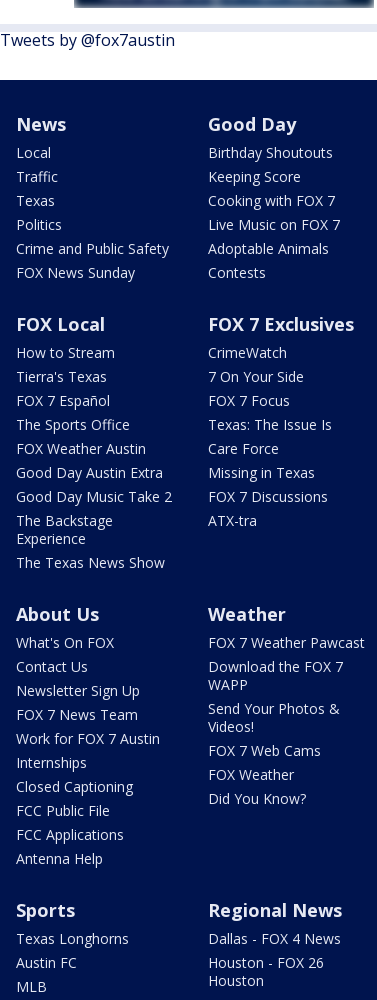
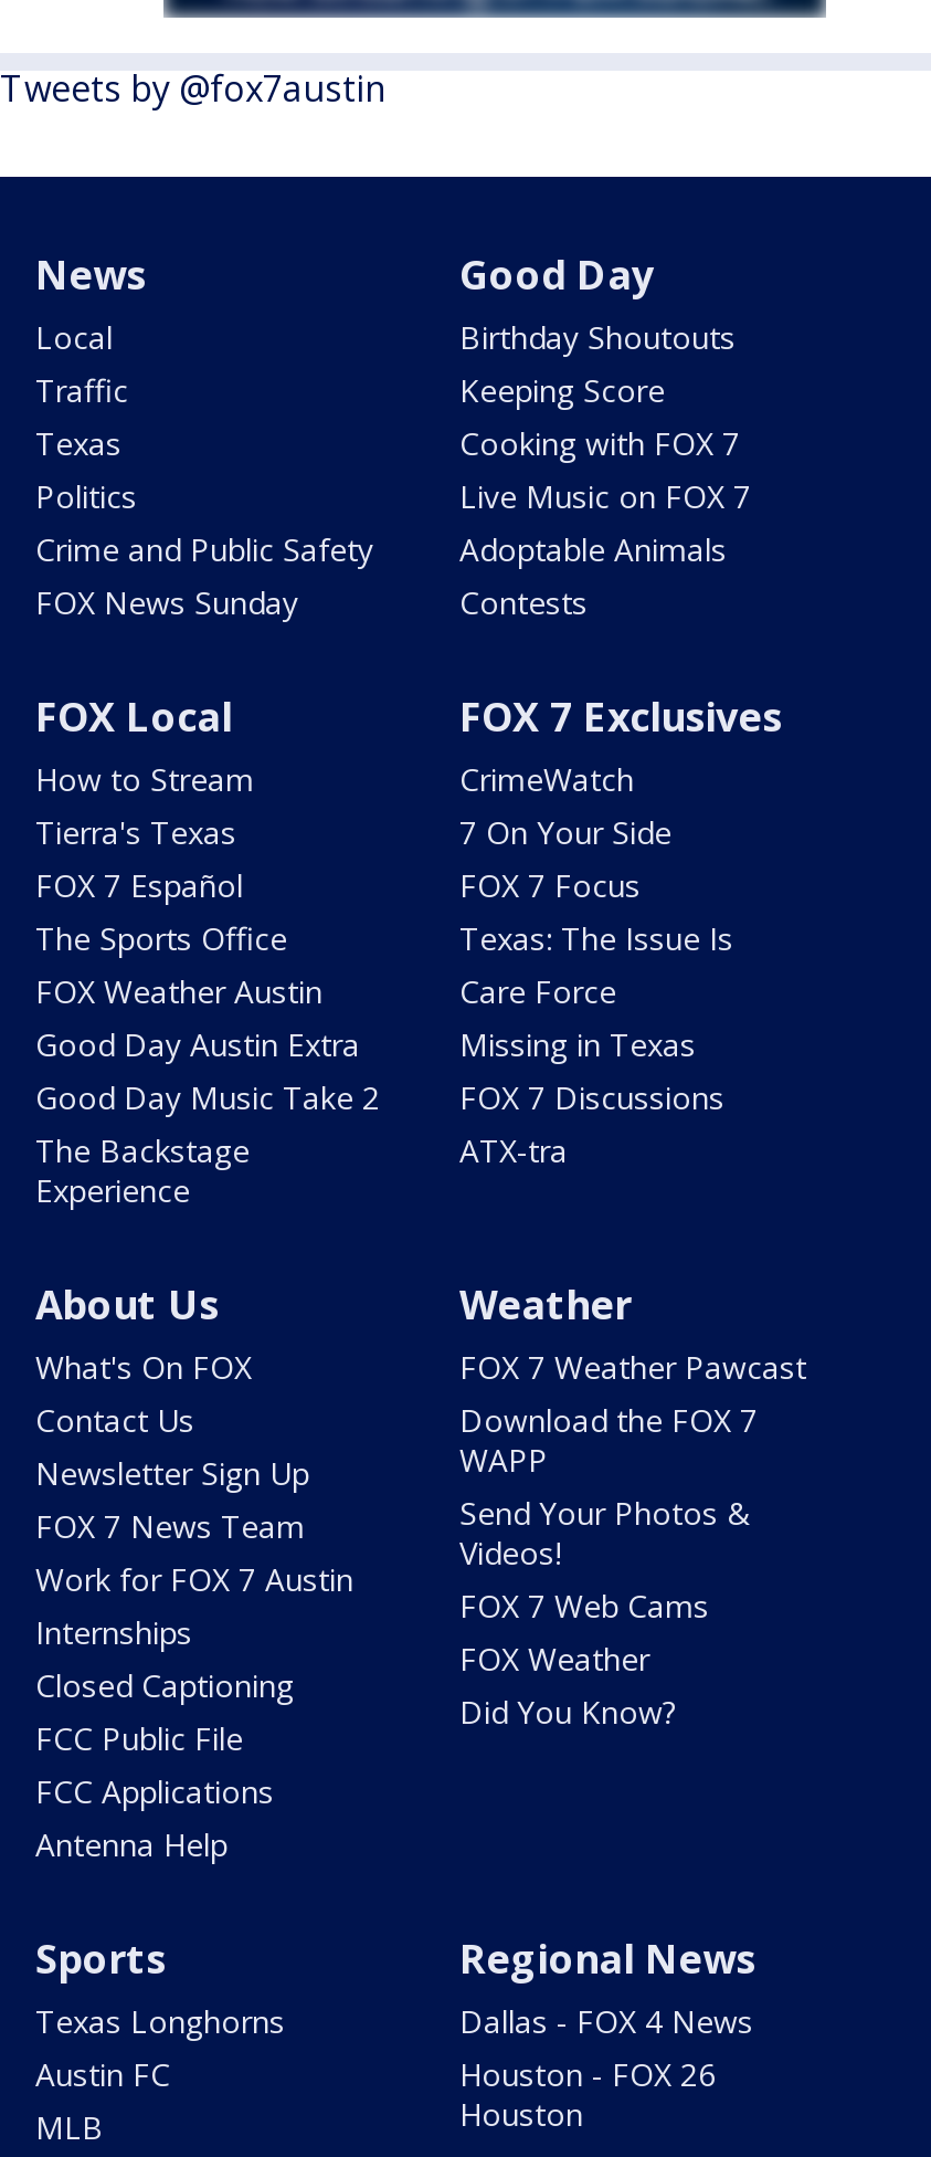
[16,553,165,572] The Texas News Show -> none

